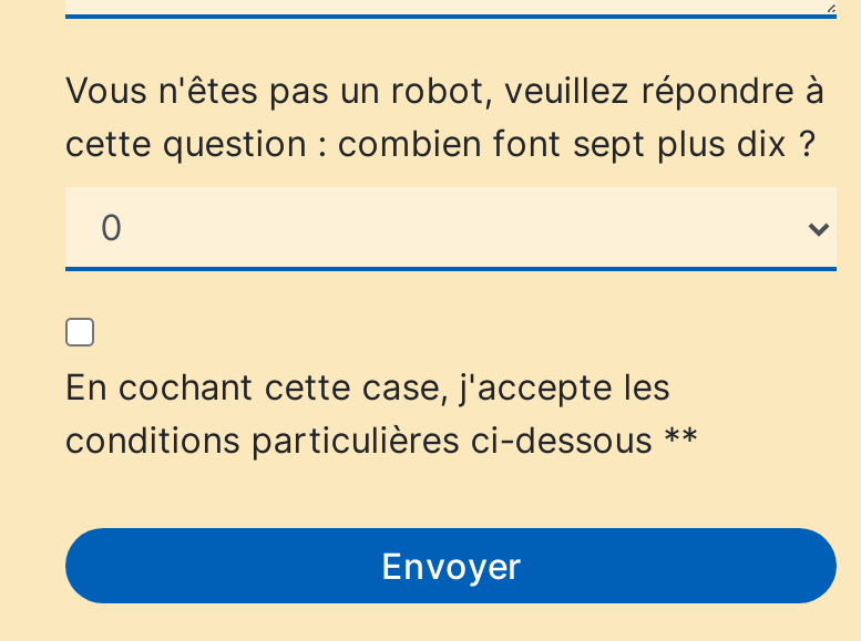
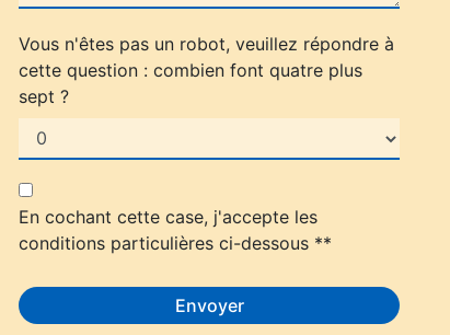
[65,120,816,164] cette question : combien font sept plus dix ? -> [18,59,362,107] cette question : combien font quatre plus | sept ?

